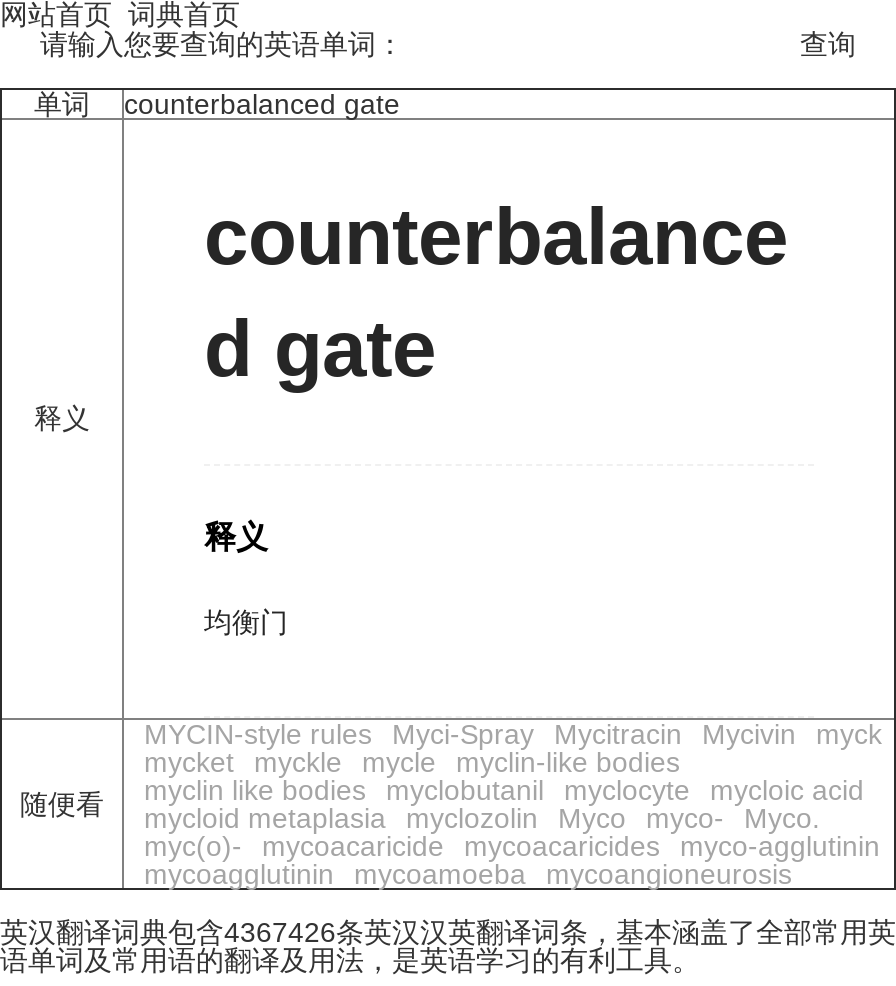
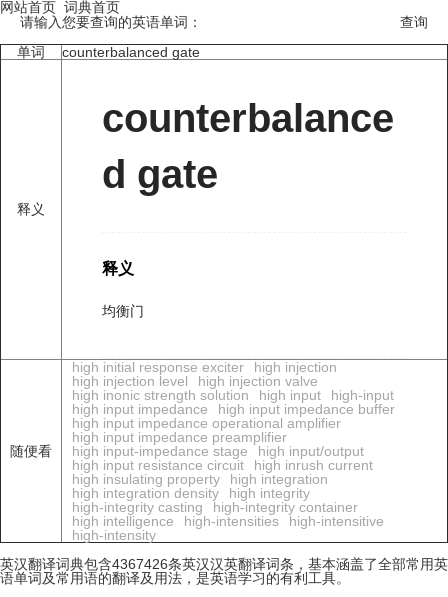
[144,718,882,890] MYCIN-style rules | Myci-Spray | Mycitracin | Mycivin | myck | mycket | myckle | mycle | myclin-like bodies | myclin like bodies | myclobutanil | myclocyte | mycloic acid | mycloid metaplasia | myclozolin | Myco | myco- | Myco. | myc(o)- | mycoacaricide | mycoacaricides | myco-agglutinin | mycoagglutinin | mycoamoeba | mycoangioneurosis -> [72,359,395,543] high initial response exciter | high injection | high injection level | high injection valve | high inonic strength solution | high input | high-input | high input impedance | high input impedance buffer | high input impedance operational amplifier | high input impedance preamplifier | high input-impedance stage | high input/output | high input resistance circuit | high inrush current | high insulating property | high integration | high integration density | high integrity | high-integrity casting | high-integrity container | high intelligence | high-intensities | high-intensitive | high-intensity

